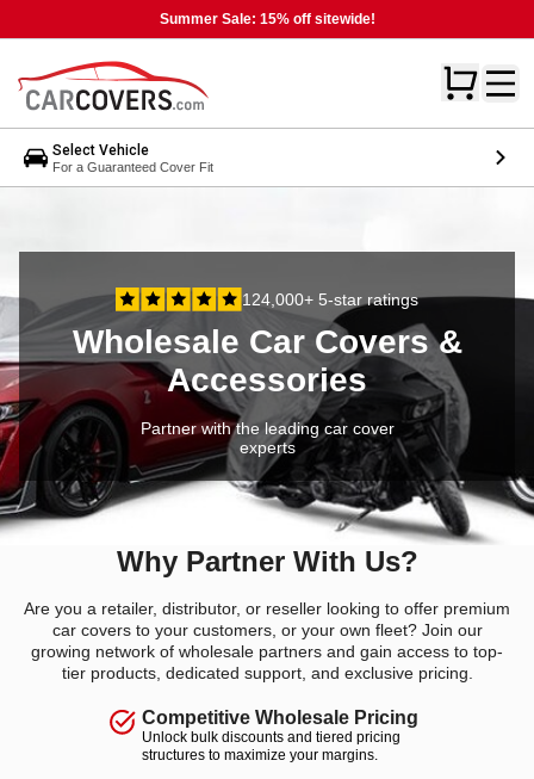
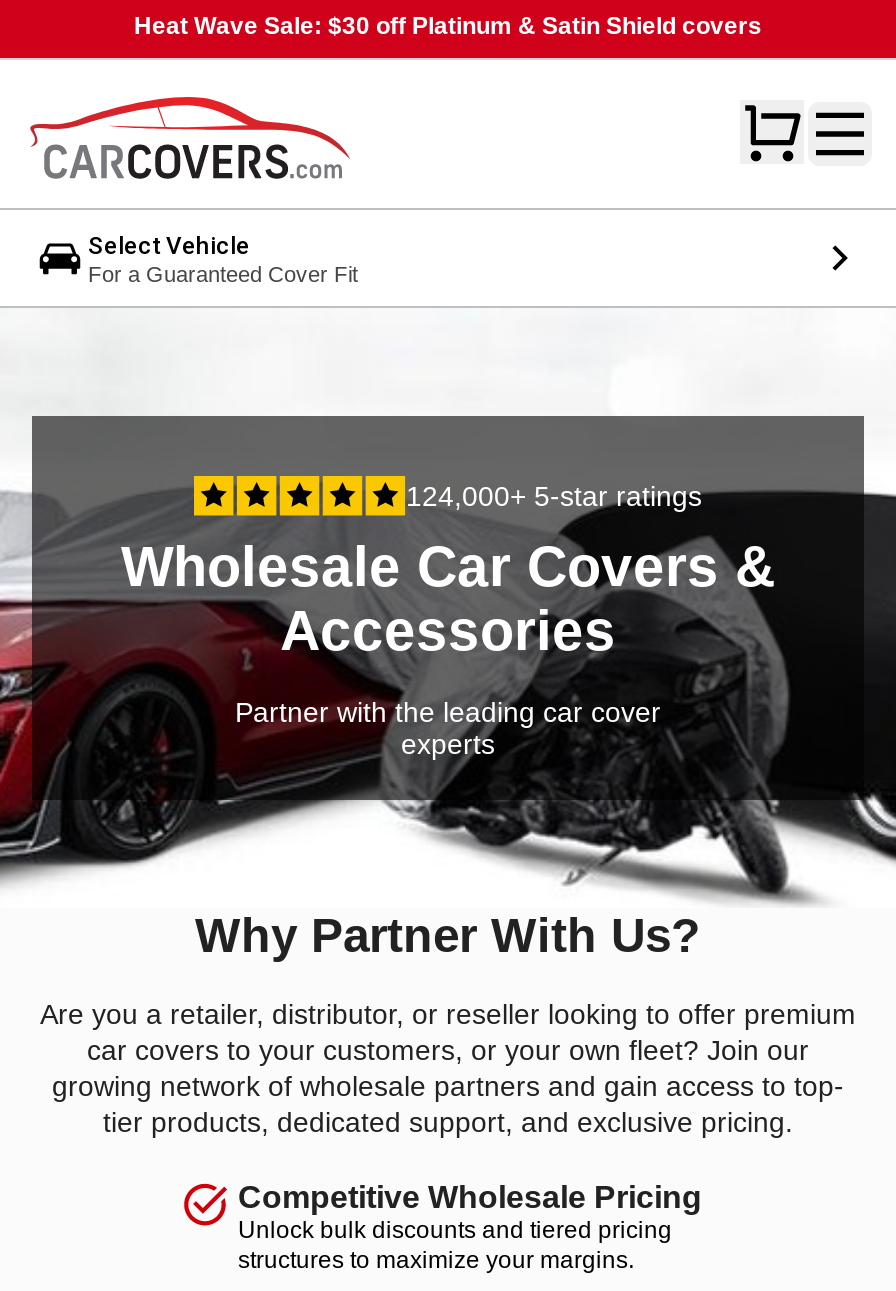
[159,11,375,27] Summer Sale: 15% off sitewide! -> [134,12,762,40] Heat Wave Sale: $30 off Platinum & Satin Shield covers

